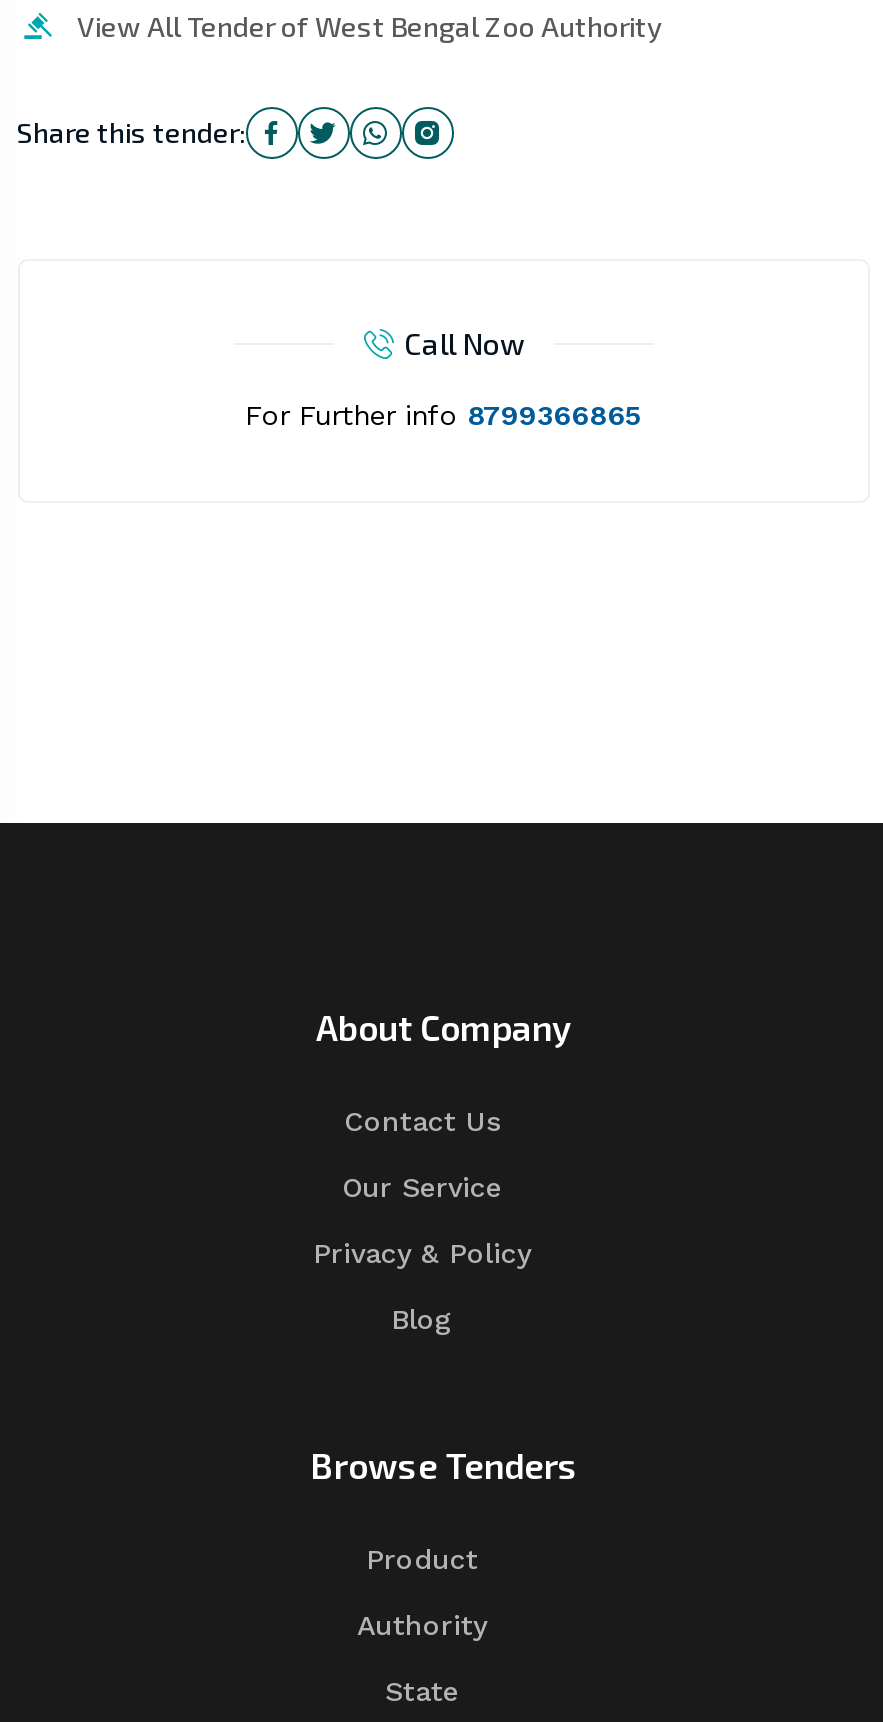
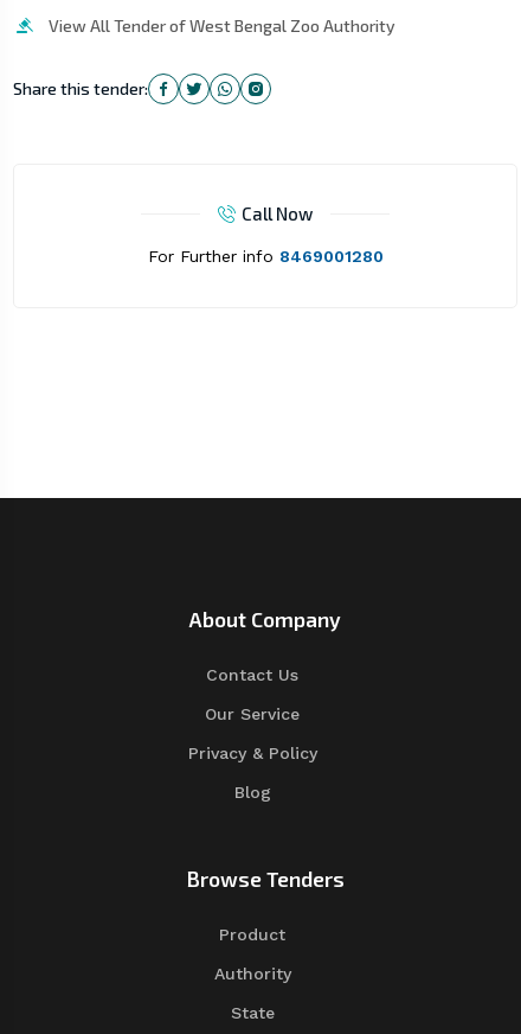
[245,400,643,432] For Further info 8799366865 -> [147,247,383,266] For Further info 8469001280

